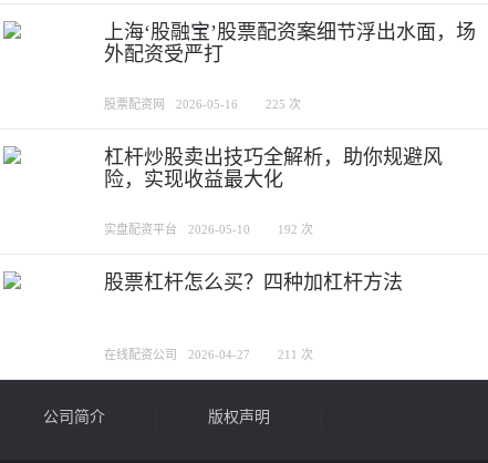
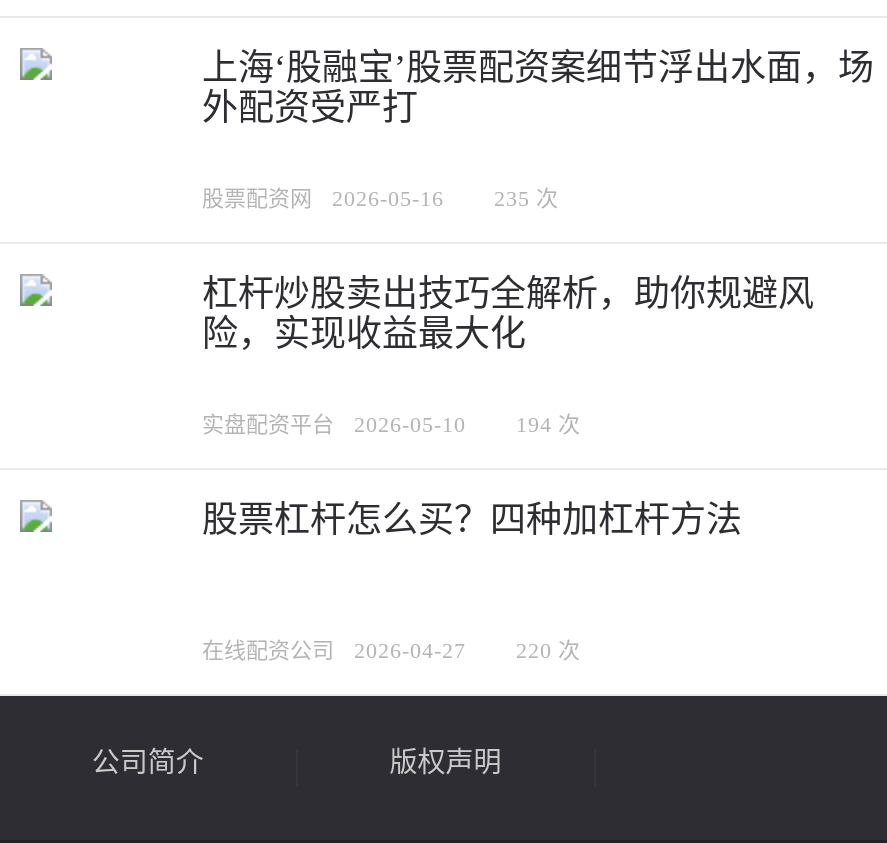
[266,97,301,111] 225 次 -> [494,186,558,210] 235 次
[278,223,313,236] 192 次 -> [516,412,580,436] 194 次
[278,348,313,361] 211 次 -> [516,638,580,662] 220 次

